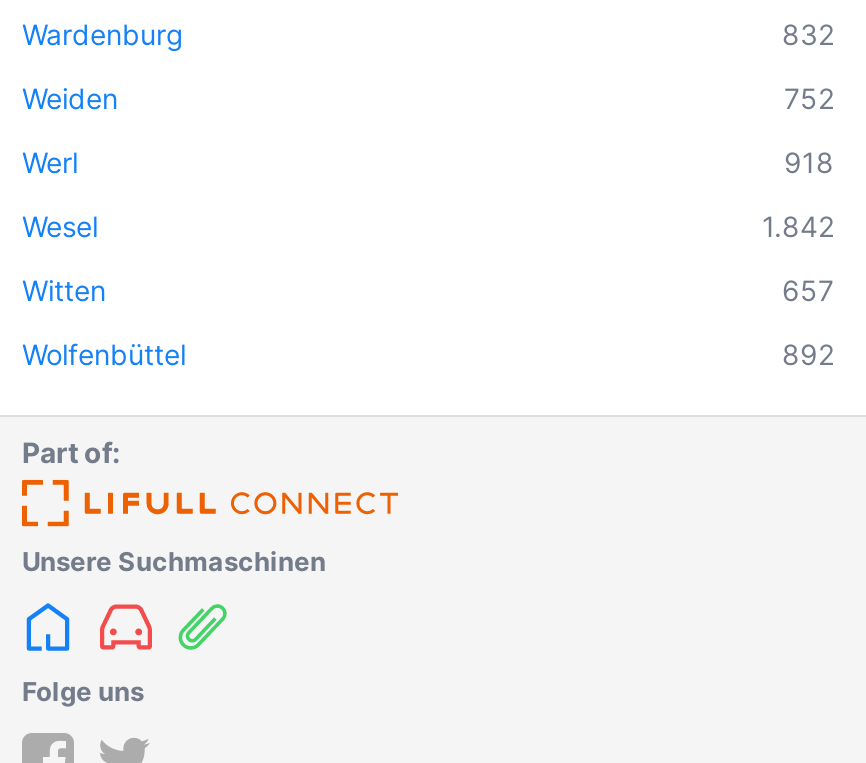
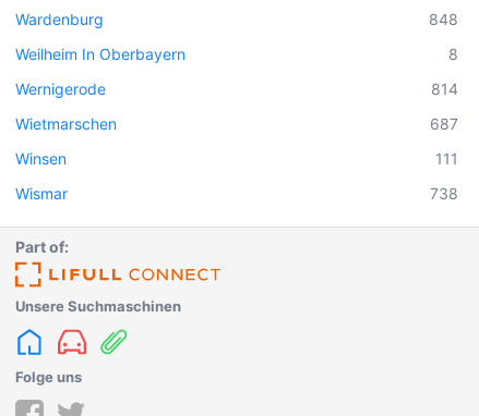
[782,16,834,50] 832 -> [429,9,458,28] 848
[22,80,834,114] Weiden | 752 -> [15,44,458,63] Weilheim In Oberbayern | 8
[22,144,834,178] Werl | 918 -> [15,79,458,98] Wernigerode | 814
[22,208,834,242] Wesel | 1.842 -> [15,114,458,132] Wietmarschen | 687
[22,272,834,306] Witten | 657 -> [15,149,458,167] Winsen | 111
[22,336,834,370] Wolfenbüttel | 892 -> [15,184,458,202] Wismar | 738

